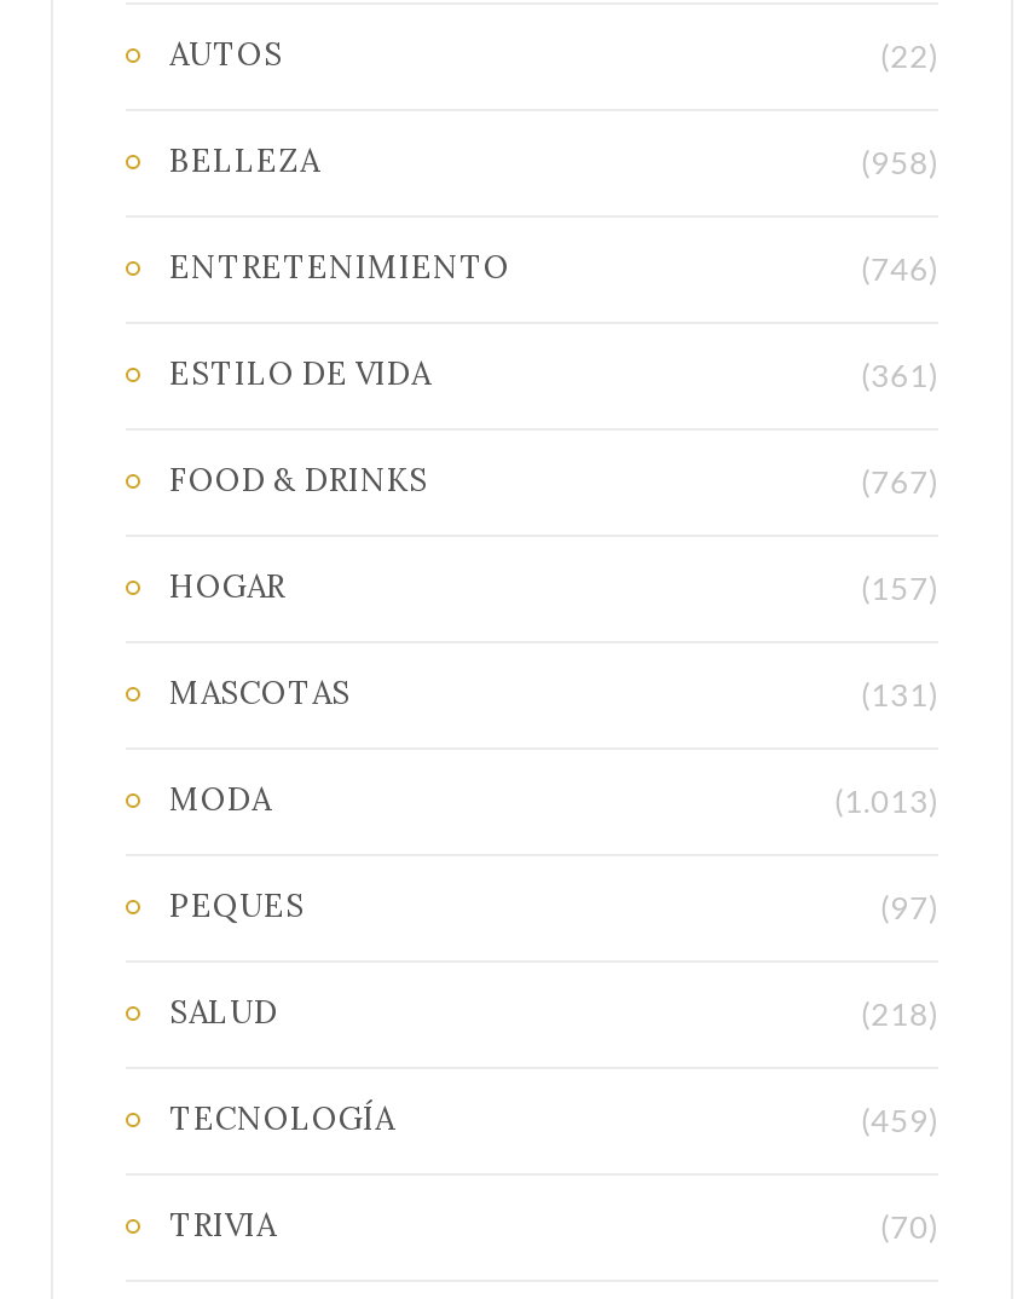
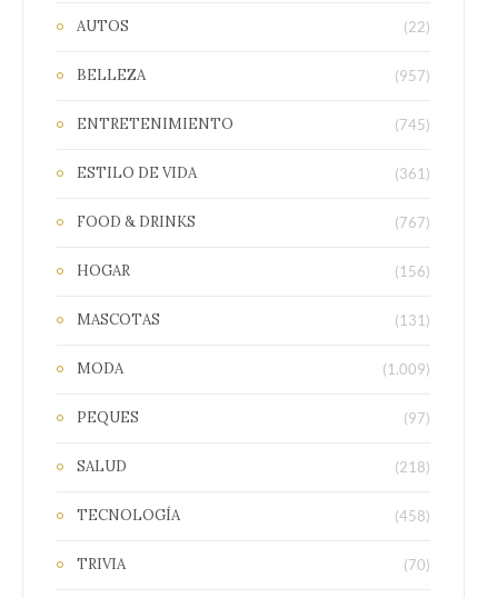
[861,142,938,181] (958) -> [395,66,430,84] (957)
[861,249,938,287] (746) -> [395,115,430,133] (745)
[861,568,938,607] (157) -> [395,262,430,280] (156)
[834,781,938,820] (1.013) -> [382,360,430,378] (1.009)
[861,1100,938,1139] (459) -> [395,507,430,524] (458)

